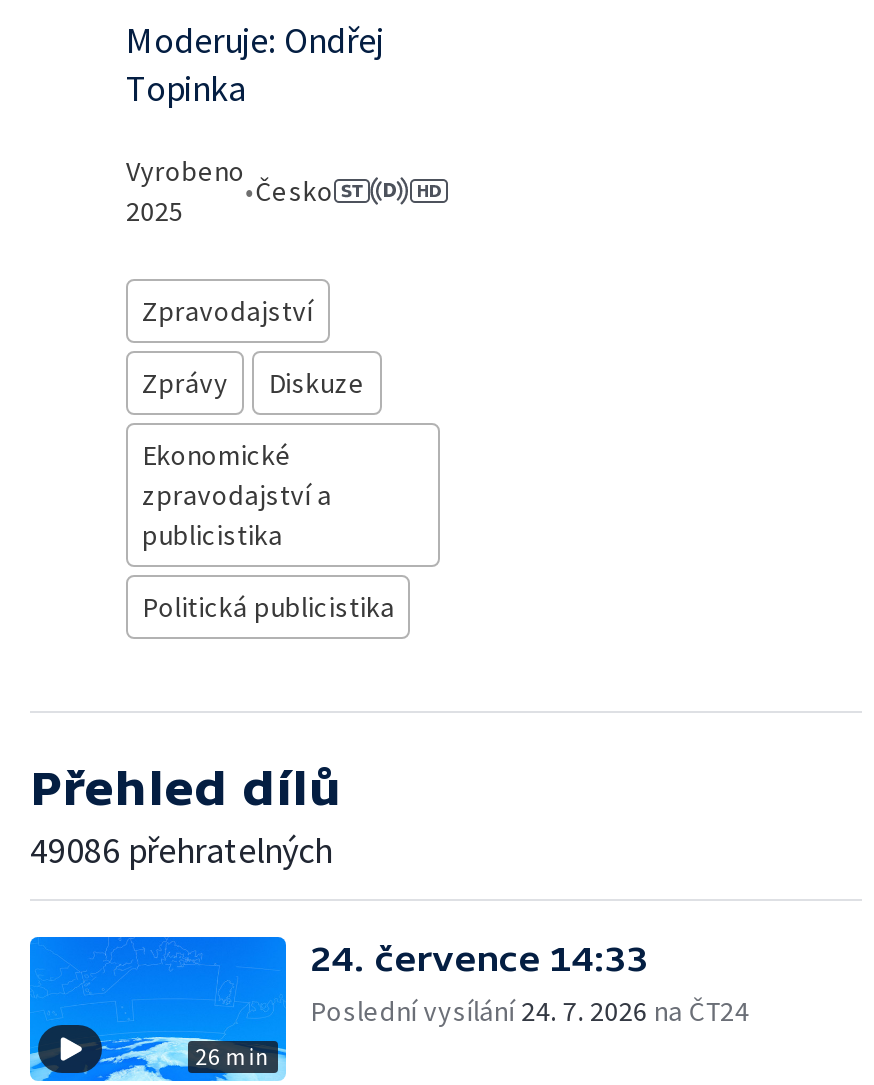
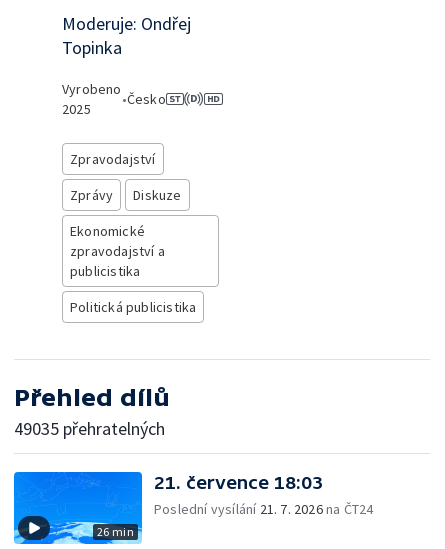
[30,827,332,873] 49086 přehratelných -> [14,417,165,440] 49035 přehratelných
[310,937,648,979] 24. července 14:33 -> [154,472,323,493] 21. července 18:03
[310,993,749,1029] Poslední vysílání 24. 7. 2026 na ČT24 -> [154,500,373,518] Poslední vysílání 21. 7. 2026 na ČT24

